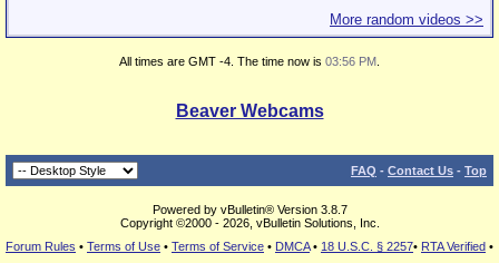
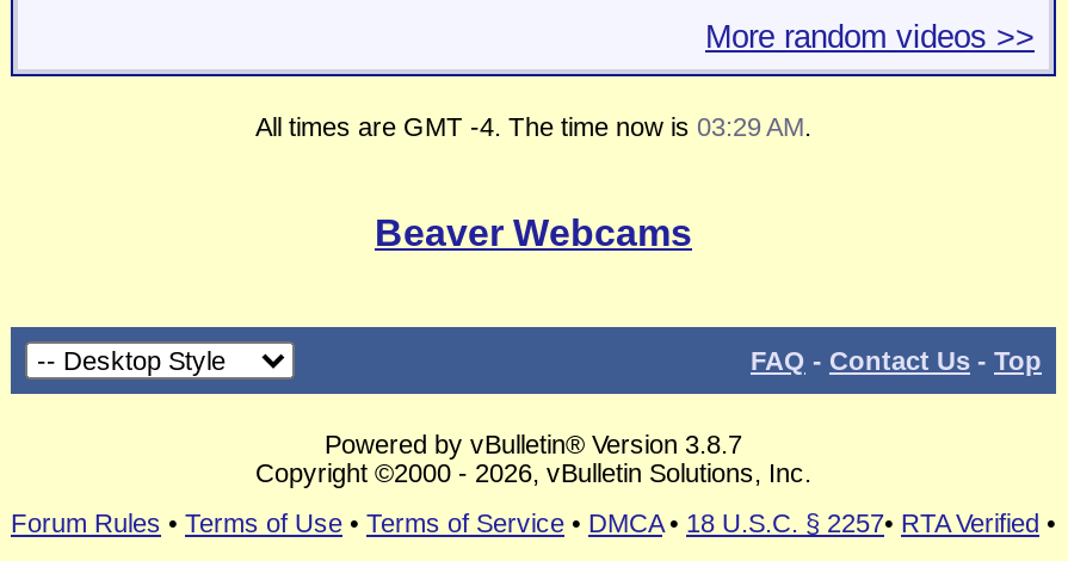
[119,55,380,68] All times are GMT -4. The time now is 03:56 PM. -> [255,112,811,141] All times are GMT -4. The time now is 03:29 AM.

